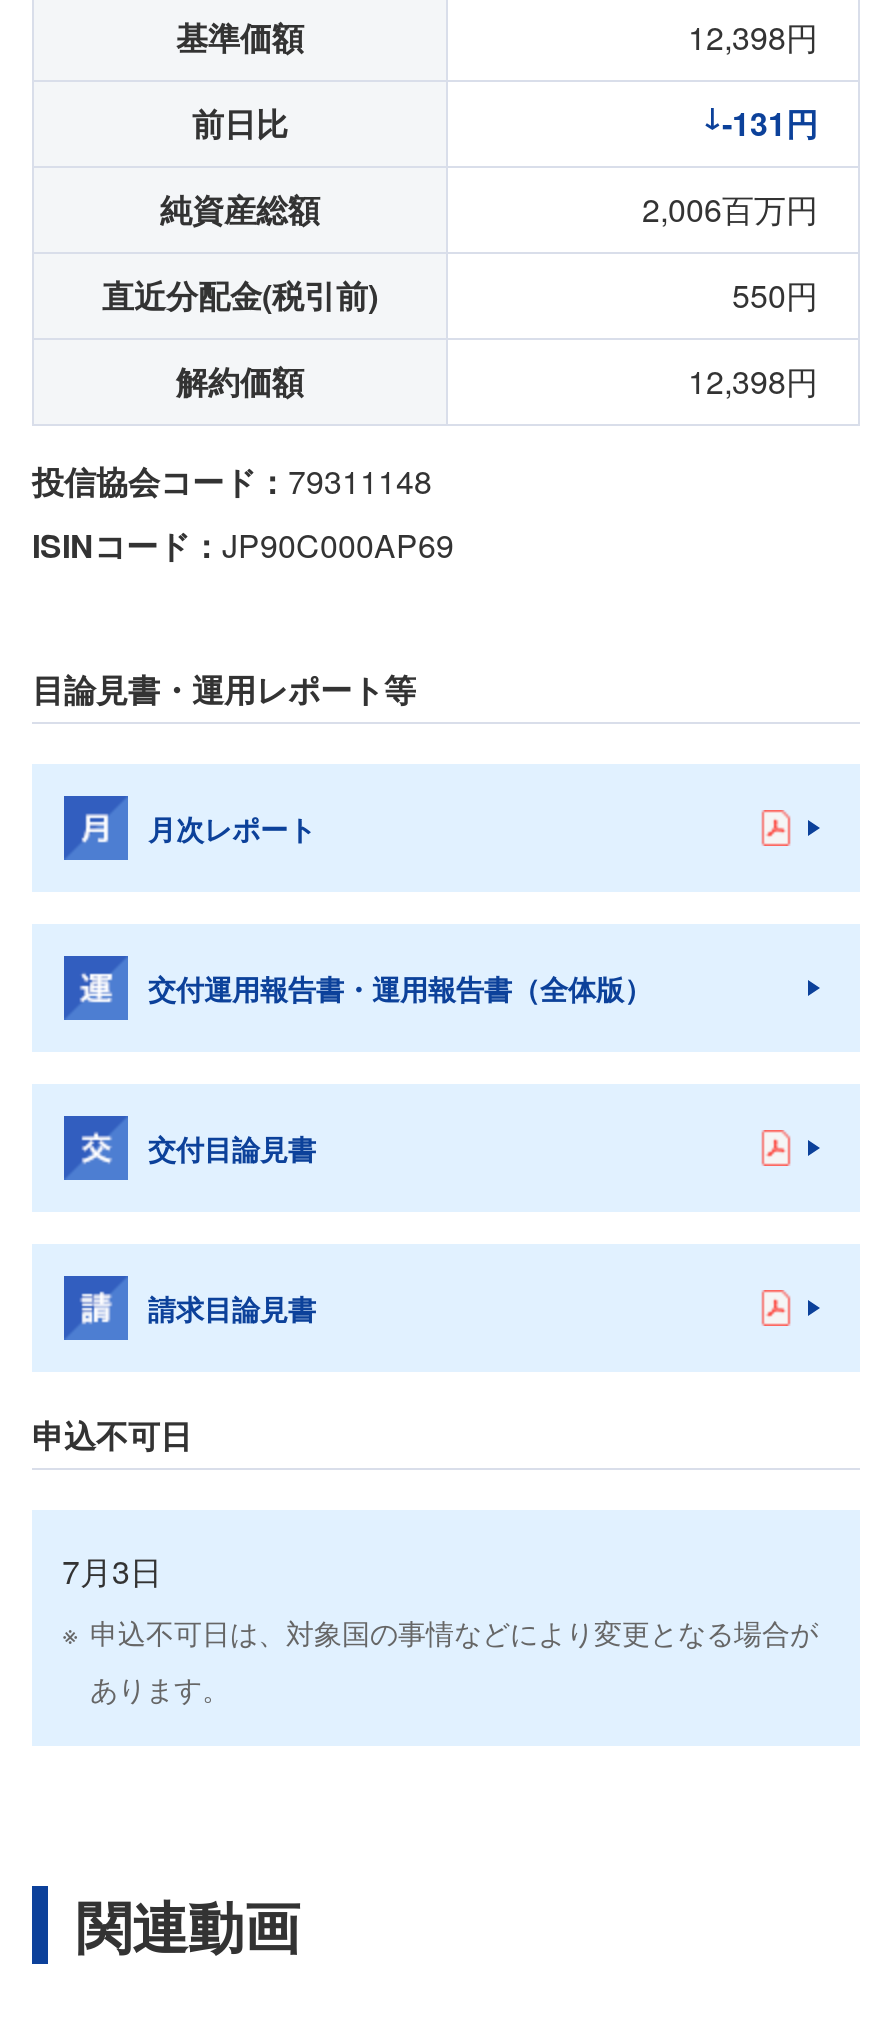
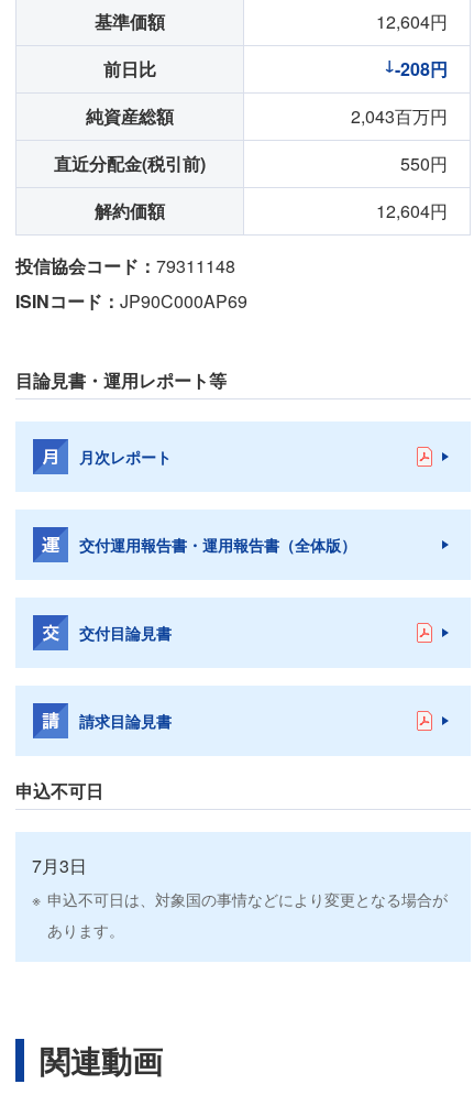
[688,14,818,60] 12,398円 -> [376,9,448,34] 12,604円
[722,100,818,146] -131円 -> [395,56,448,81] -208円
[642,186,818,232] 2,006百万円 -> [351,103,448,129] 2,043百万円
[688,358,818,404] 12,398円 -> [376,198,448,223] 12,604円

